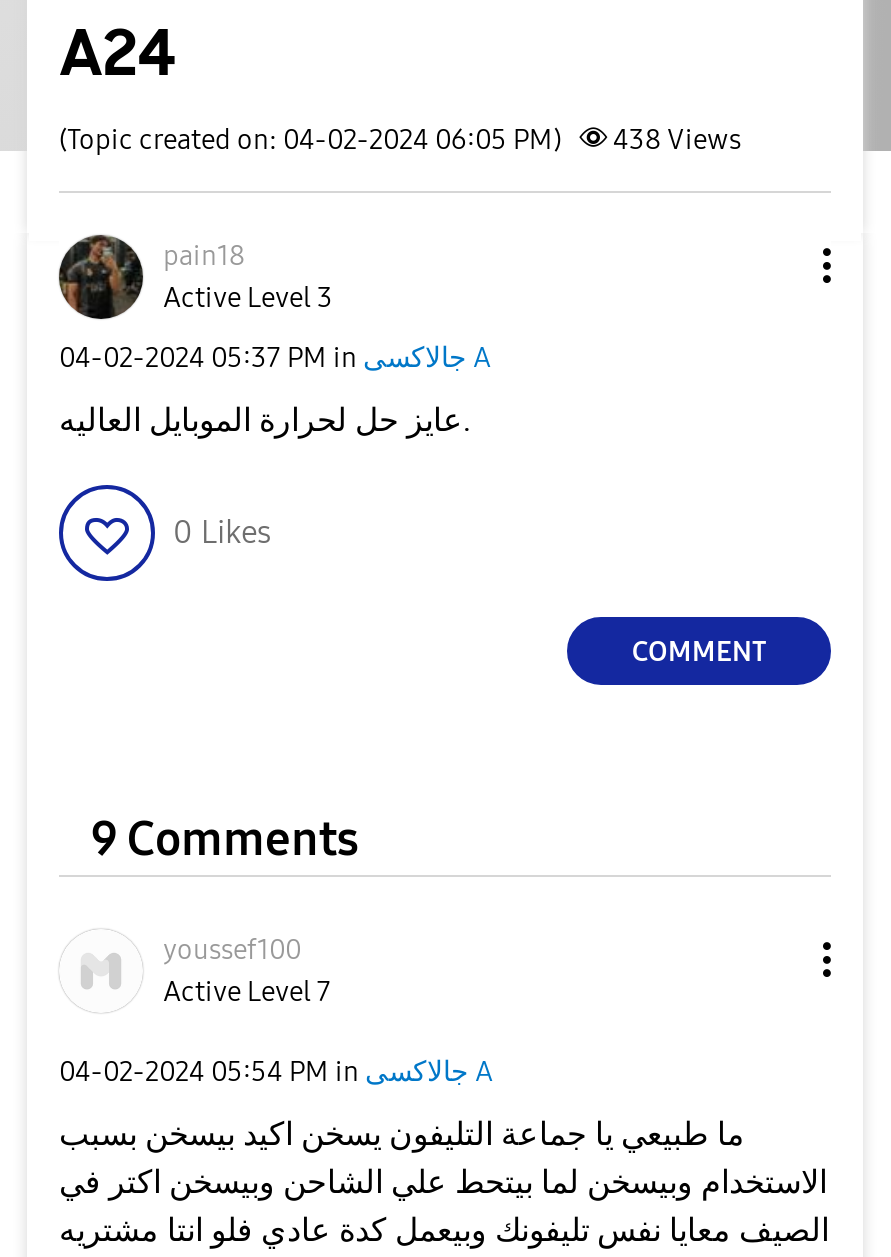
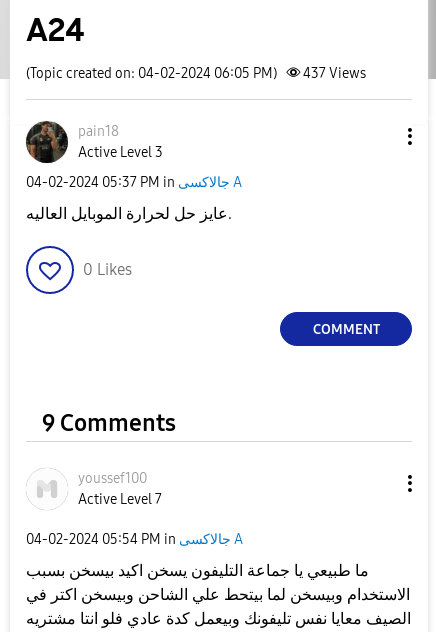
[59,123,741,157] (Topic created on: 04-02-2024 06:05 PM) 438 Views -> [26,65,366,82] (Topic created on: 04-02-2024 06:05 PM) 437 Views

